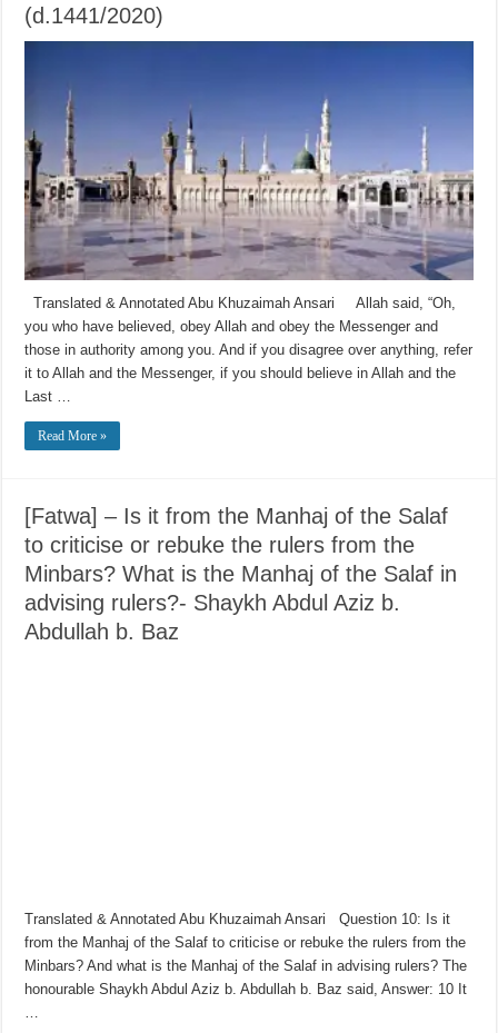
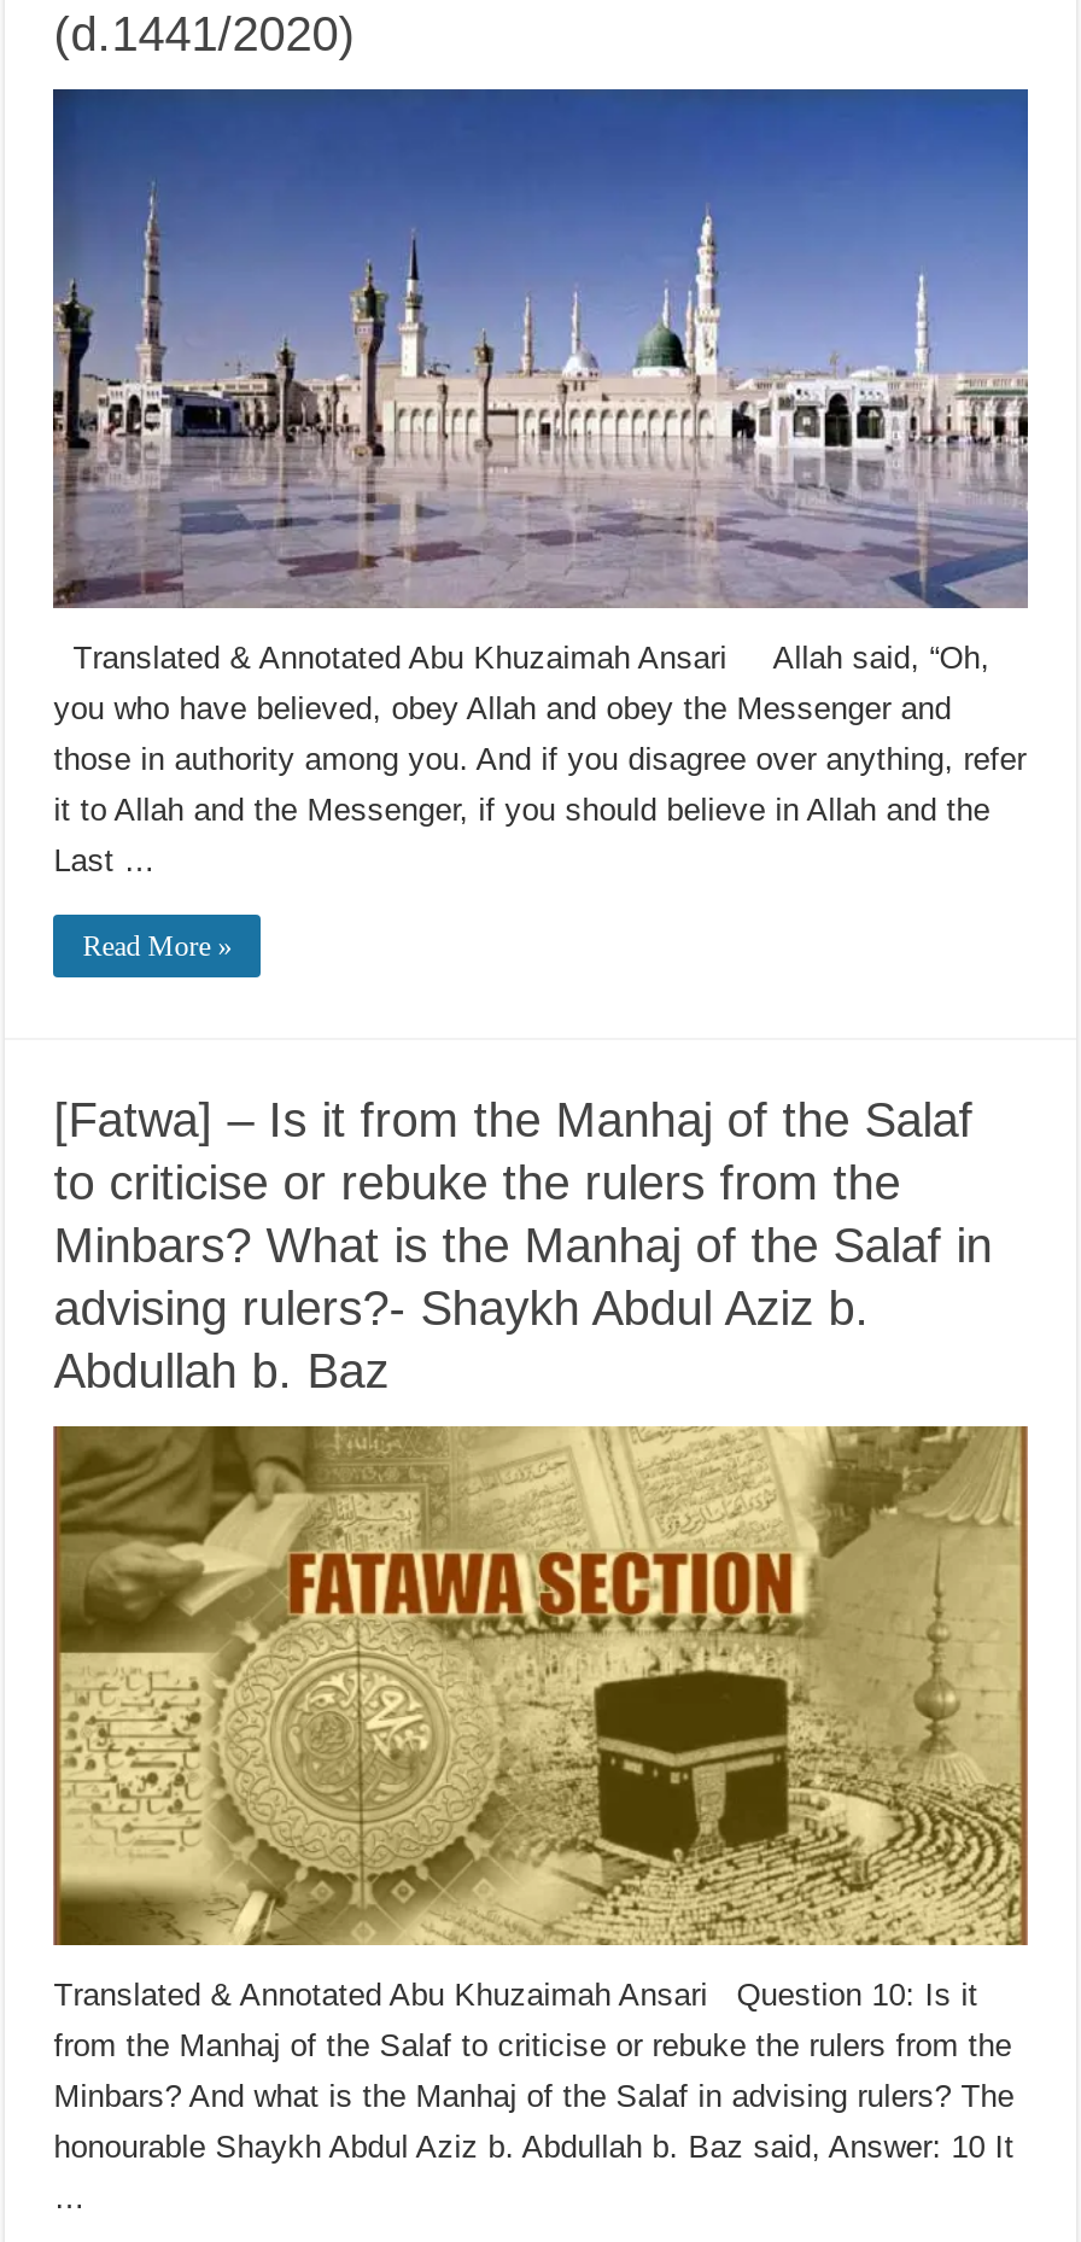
none -> [51,1424,1030,1948] [image]

